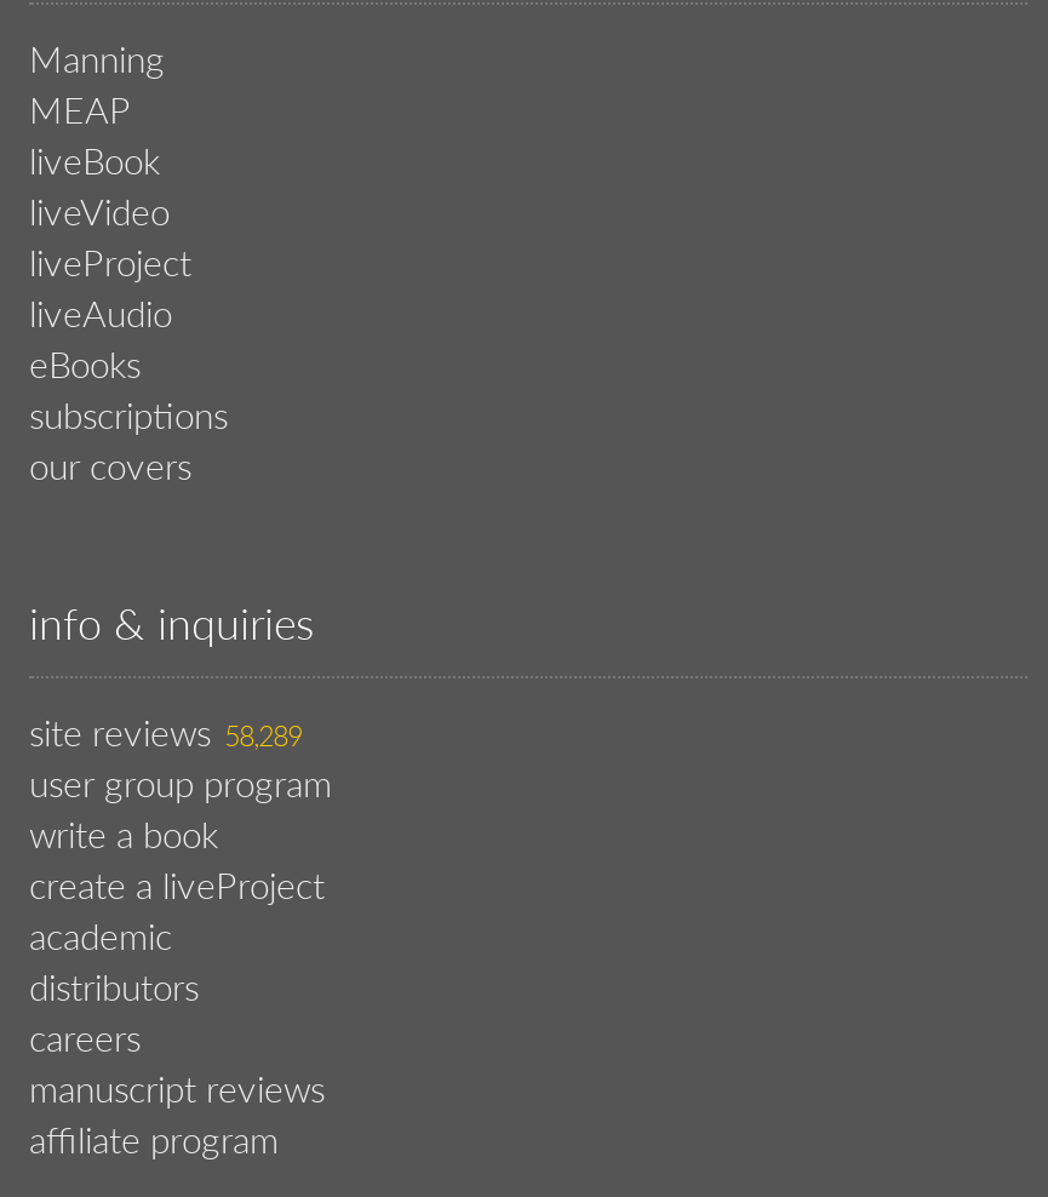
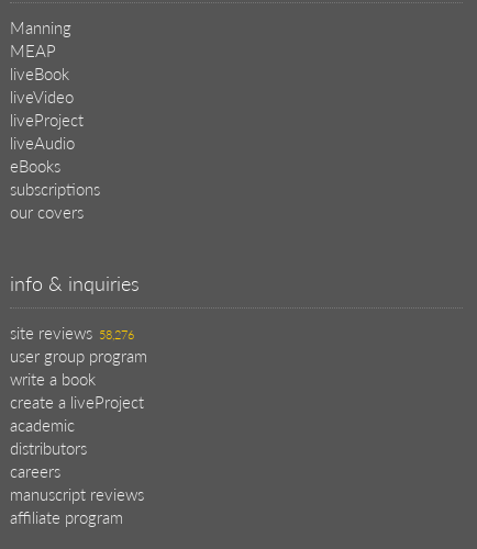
[29,704,302,755] site reviews 58,289 -> [10,320,134,343] site reviews 58,276

